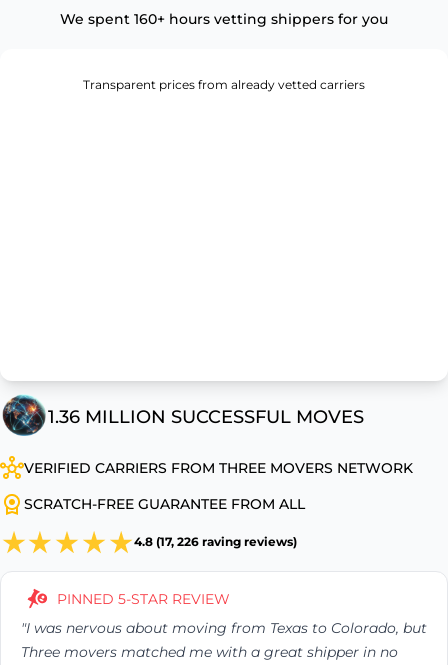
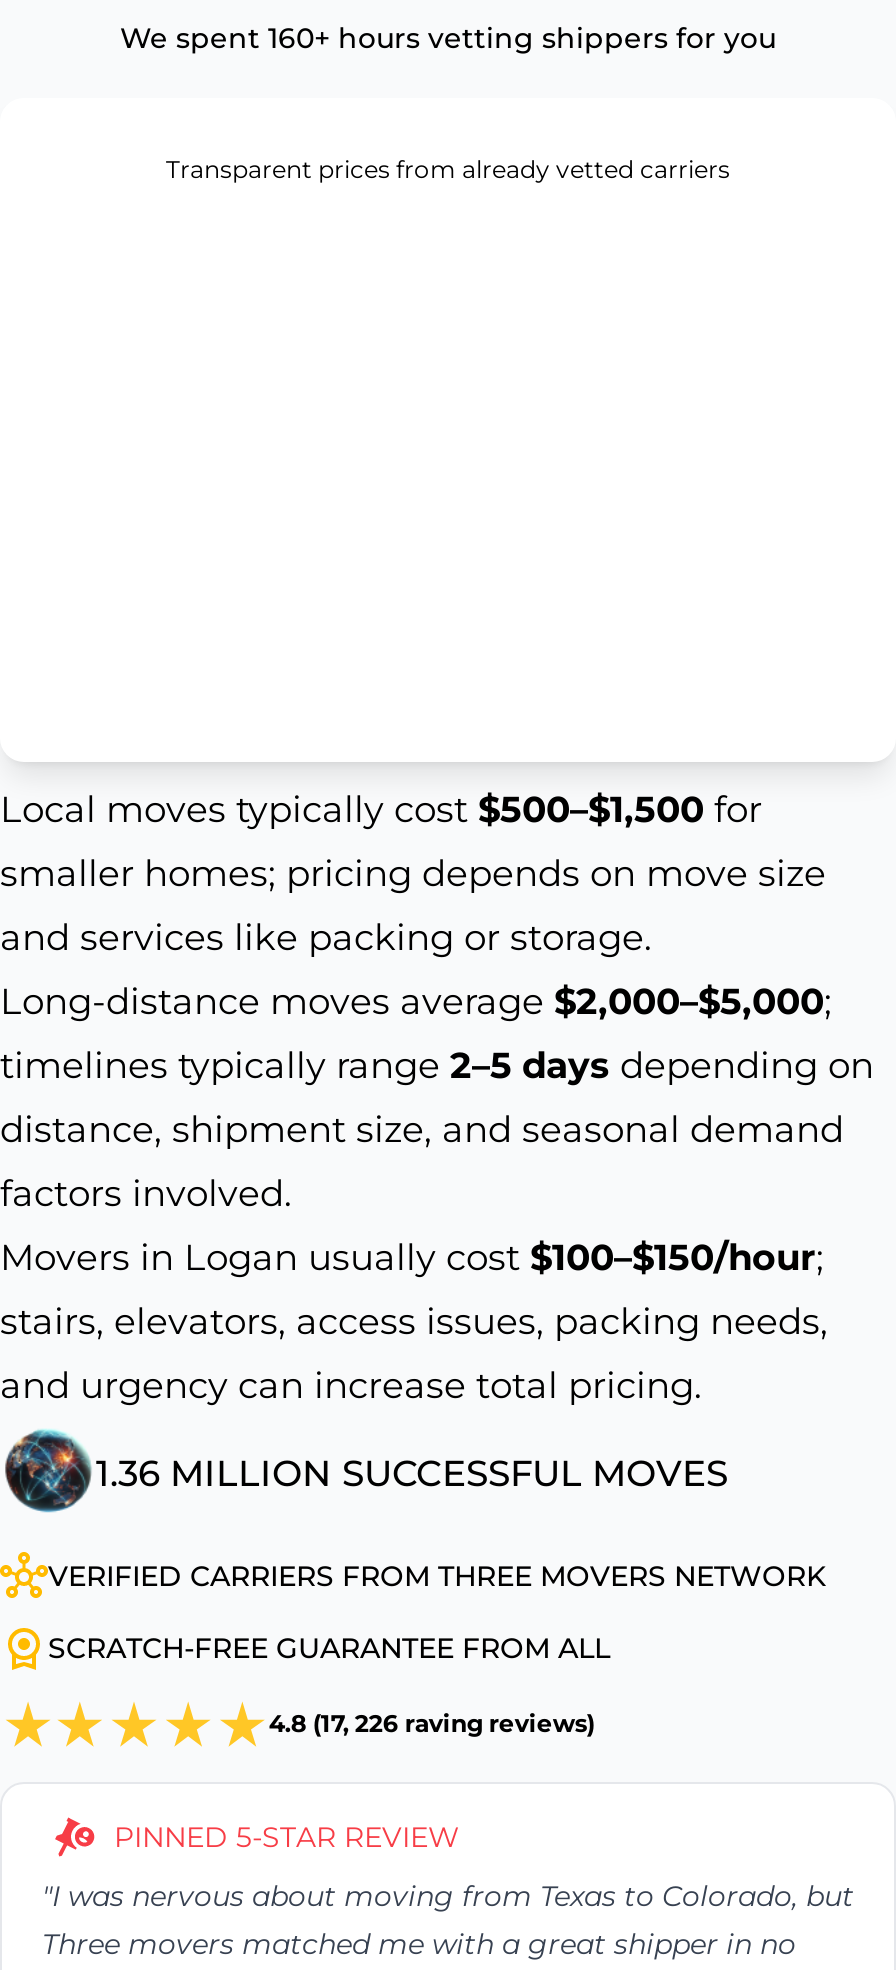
none -> [0,788,874,1408] Local moves typically cost $500–$1,500 for | smaller homes; pricing depends on move size | and services like packing or storage. | Long-distance moves average $2,000–$5,000; | timelines typically range 2–5 days depending on | distance, shipment size, and seasonal demand | factors involved. | Movers in Logan usually cost $100–$150/hour; | stairs, elevators, access issues, packing needs, | and urgency can increase total pricing.

